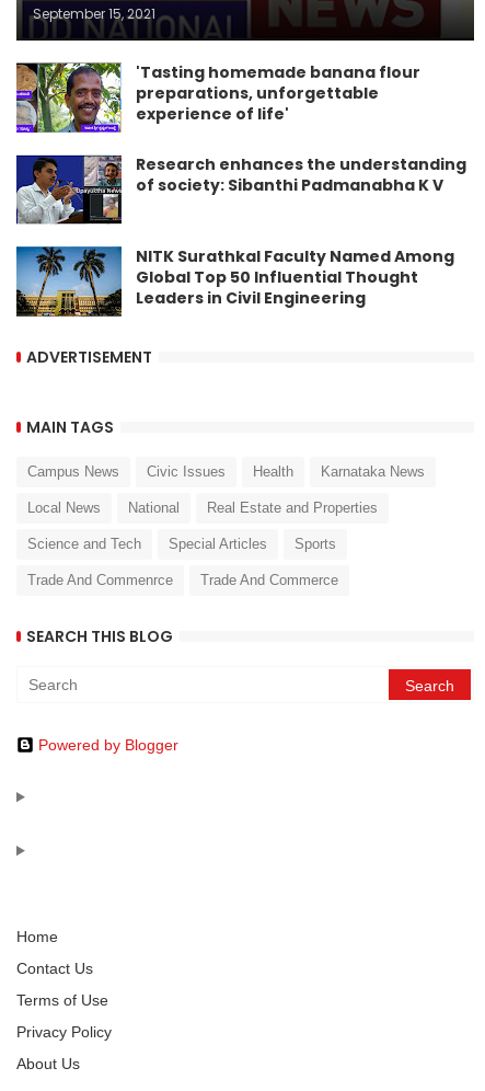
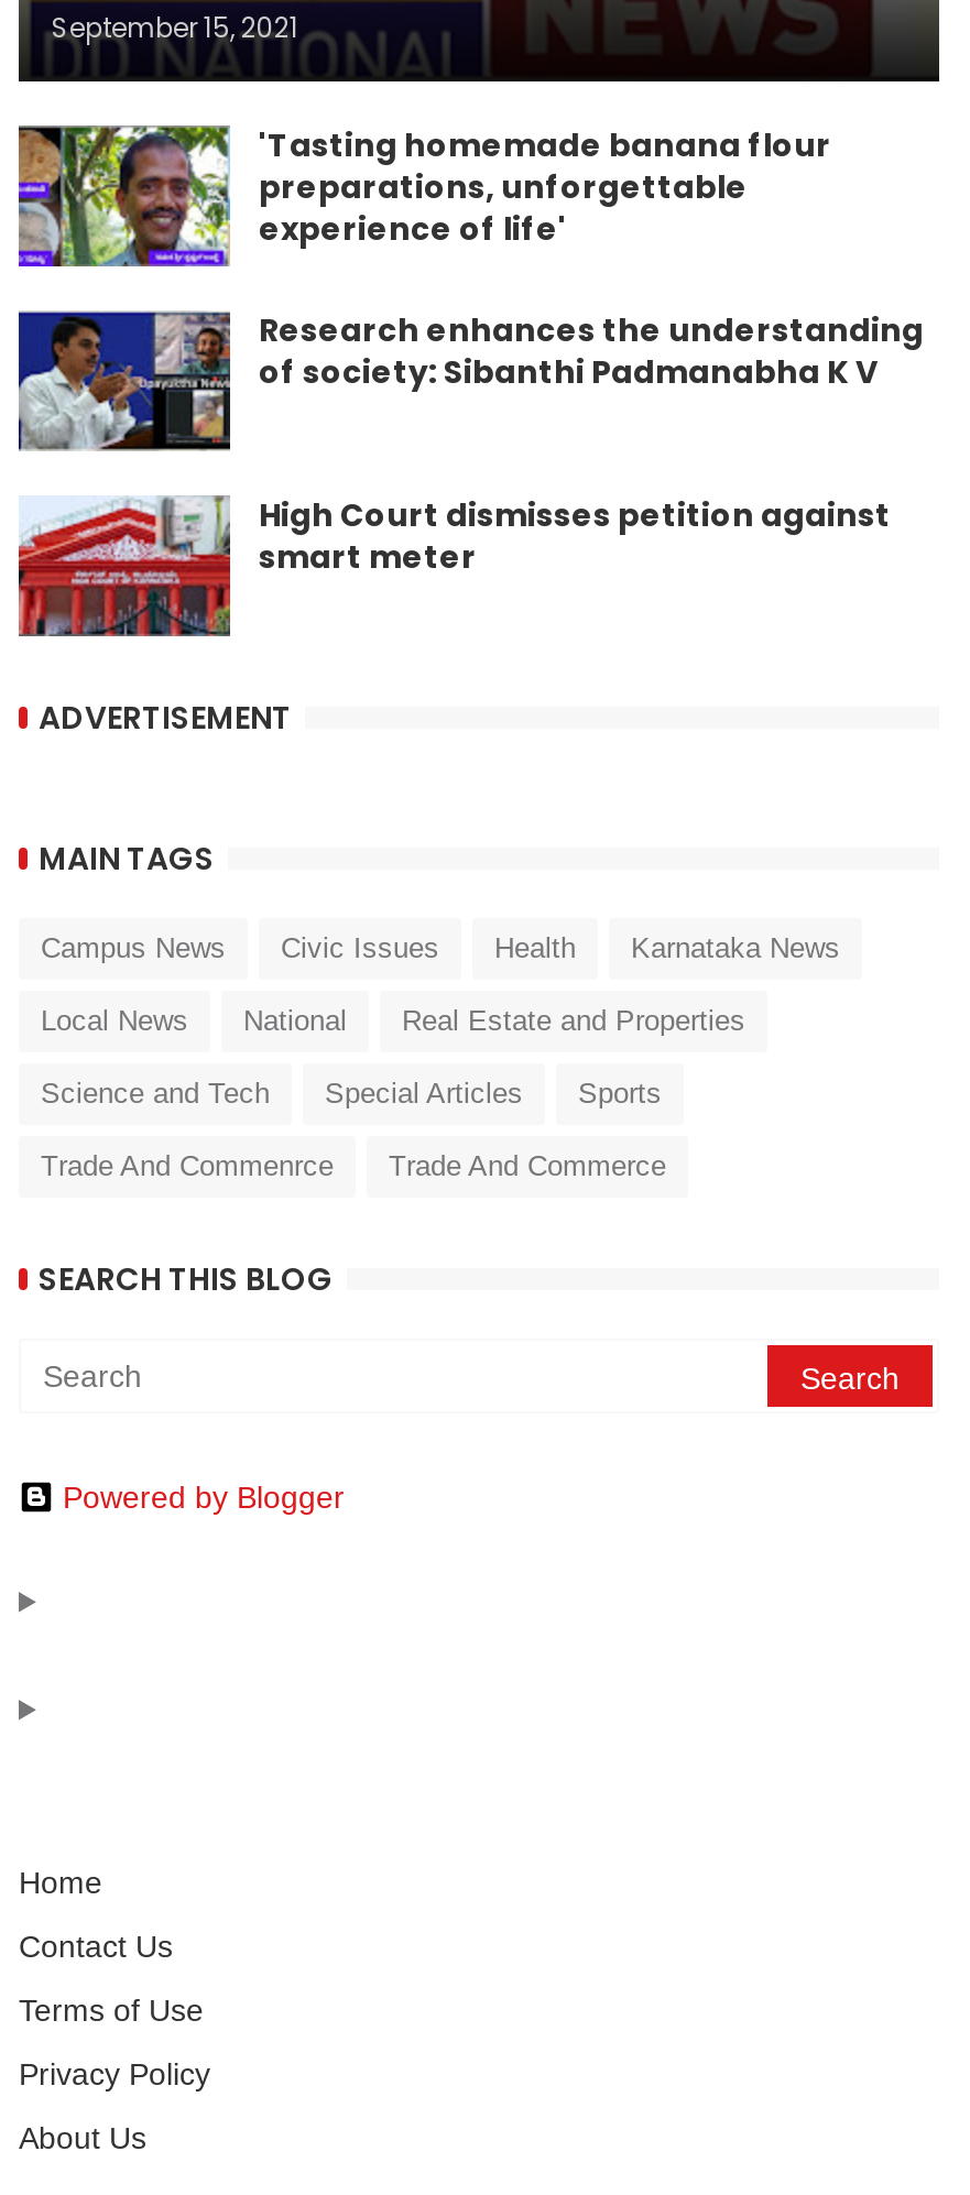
[15,245,454,317] [image] | NITK Surathkal Faculty Named Among | Global Top 50 Influential Thought | Leaders in Civil Engineering -> [17,494,891,638] [image] | High Court dismisses petition against | smart meter

